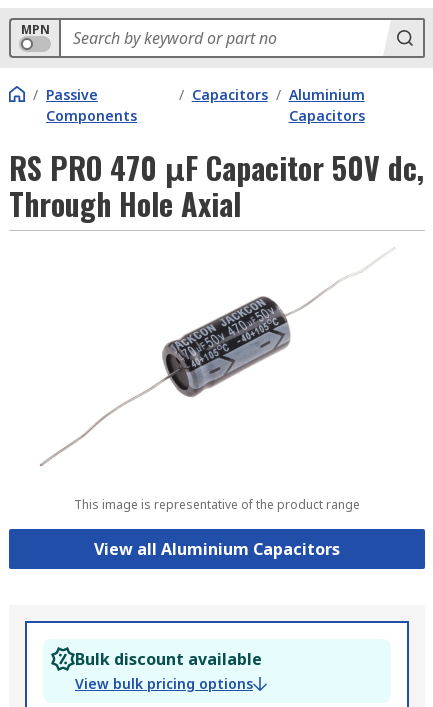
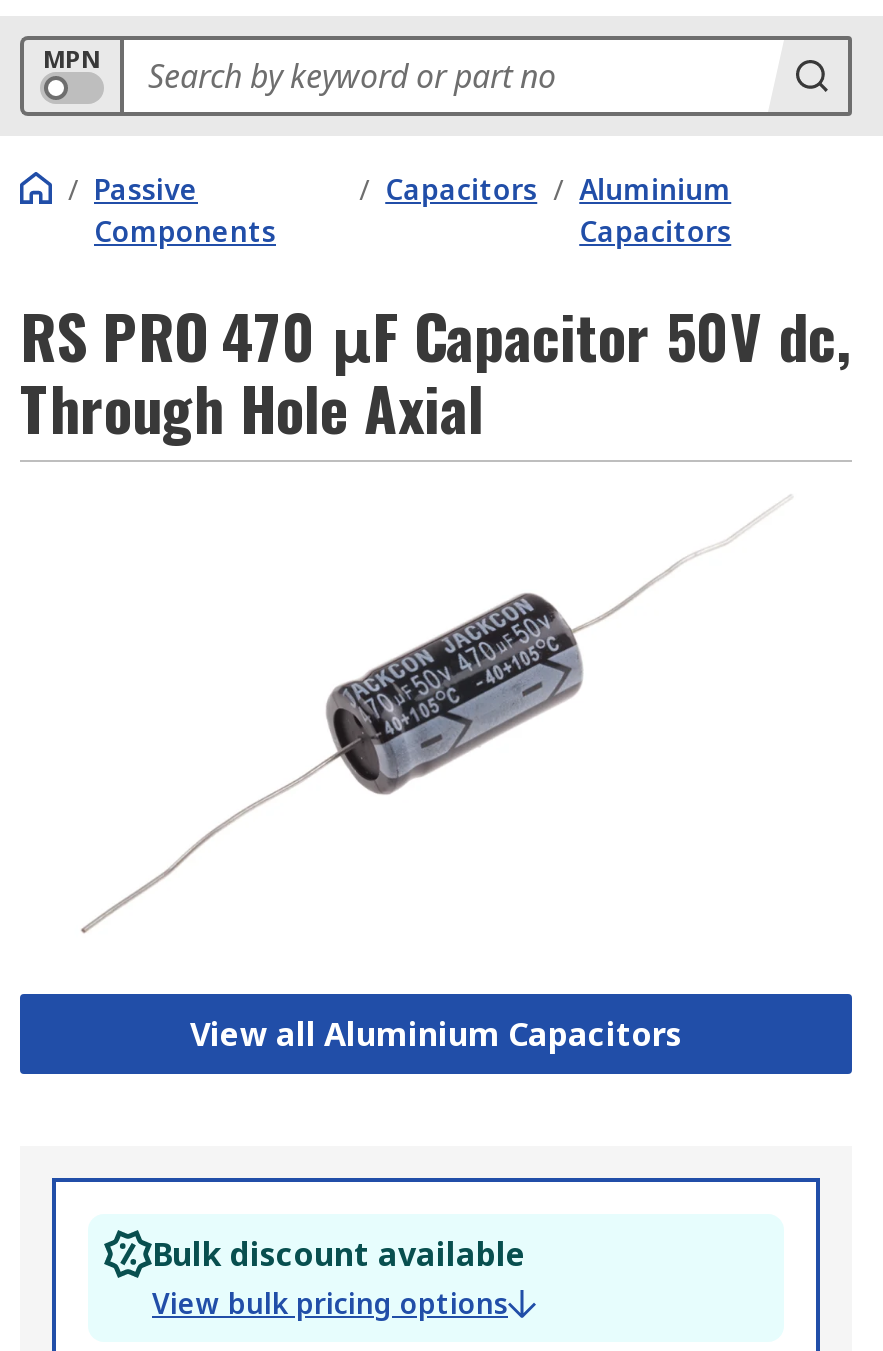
[74,496,360,513] This image is representative of the product range -> none

